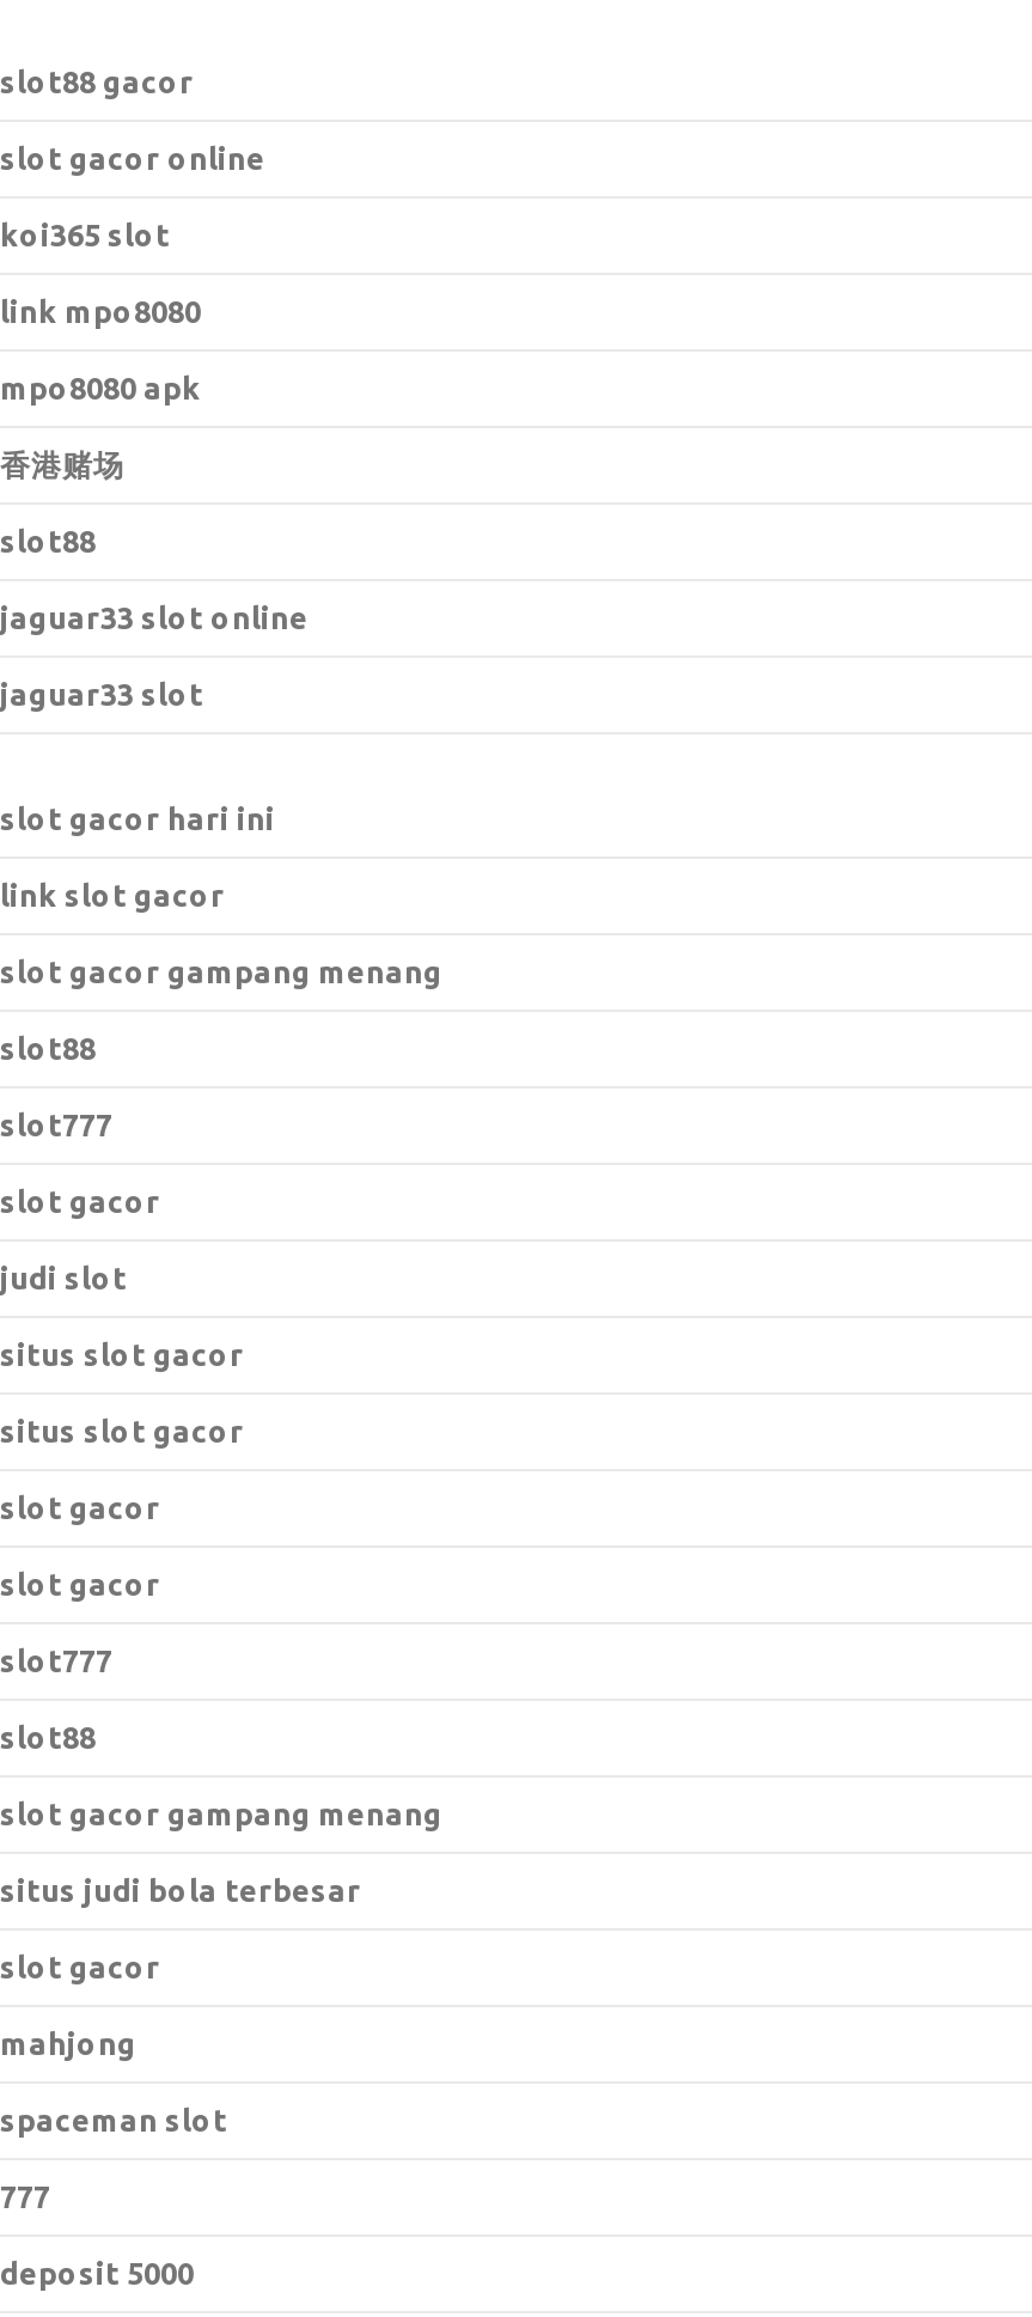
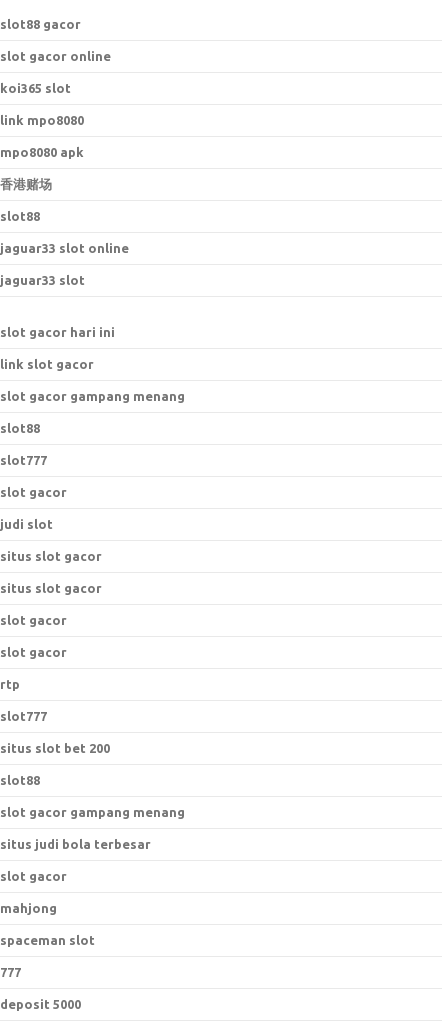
none -> [0,677,20,691] rtp
none -> [0,741,110,755] situs slot bet 200

